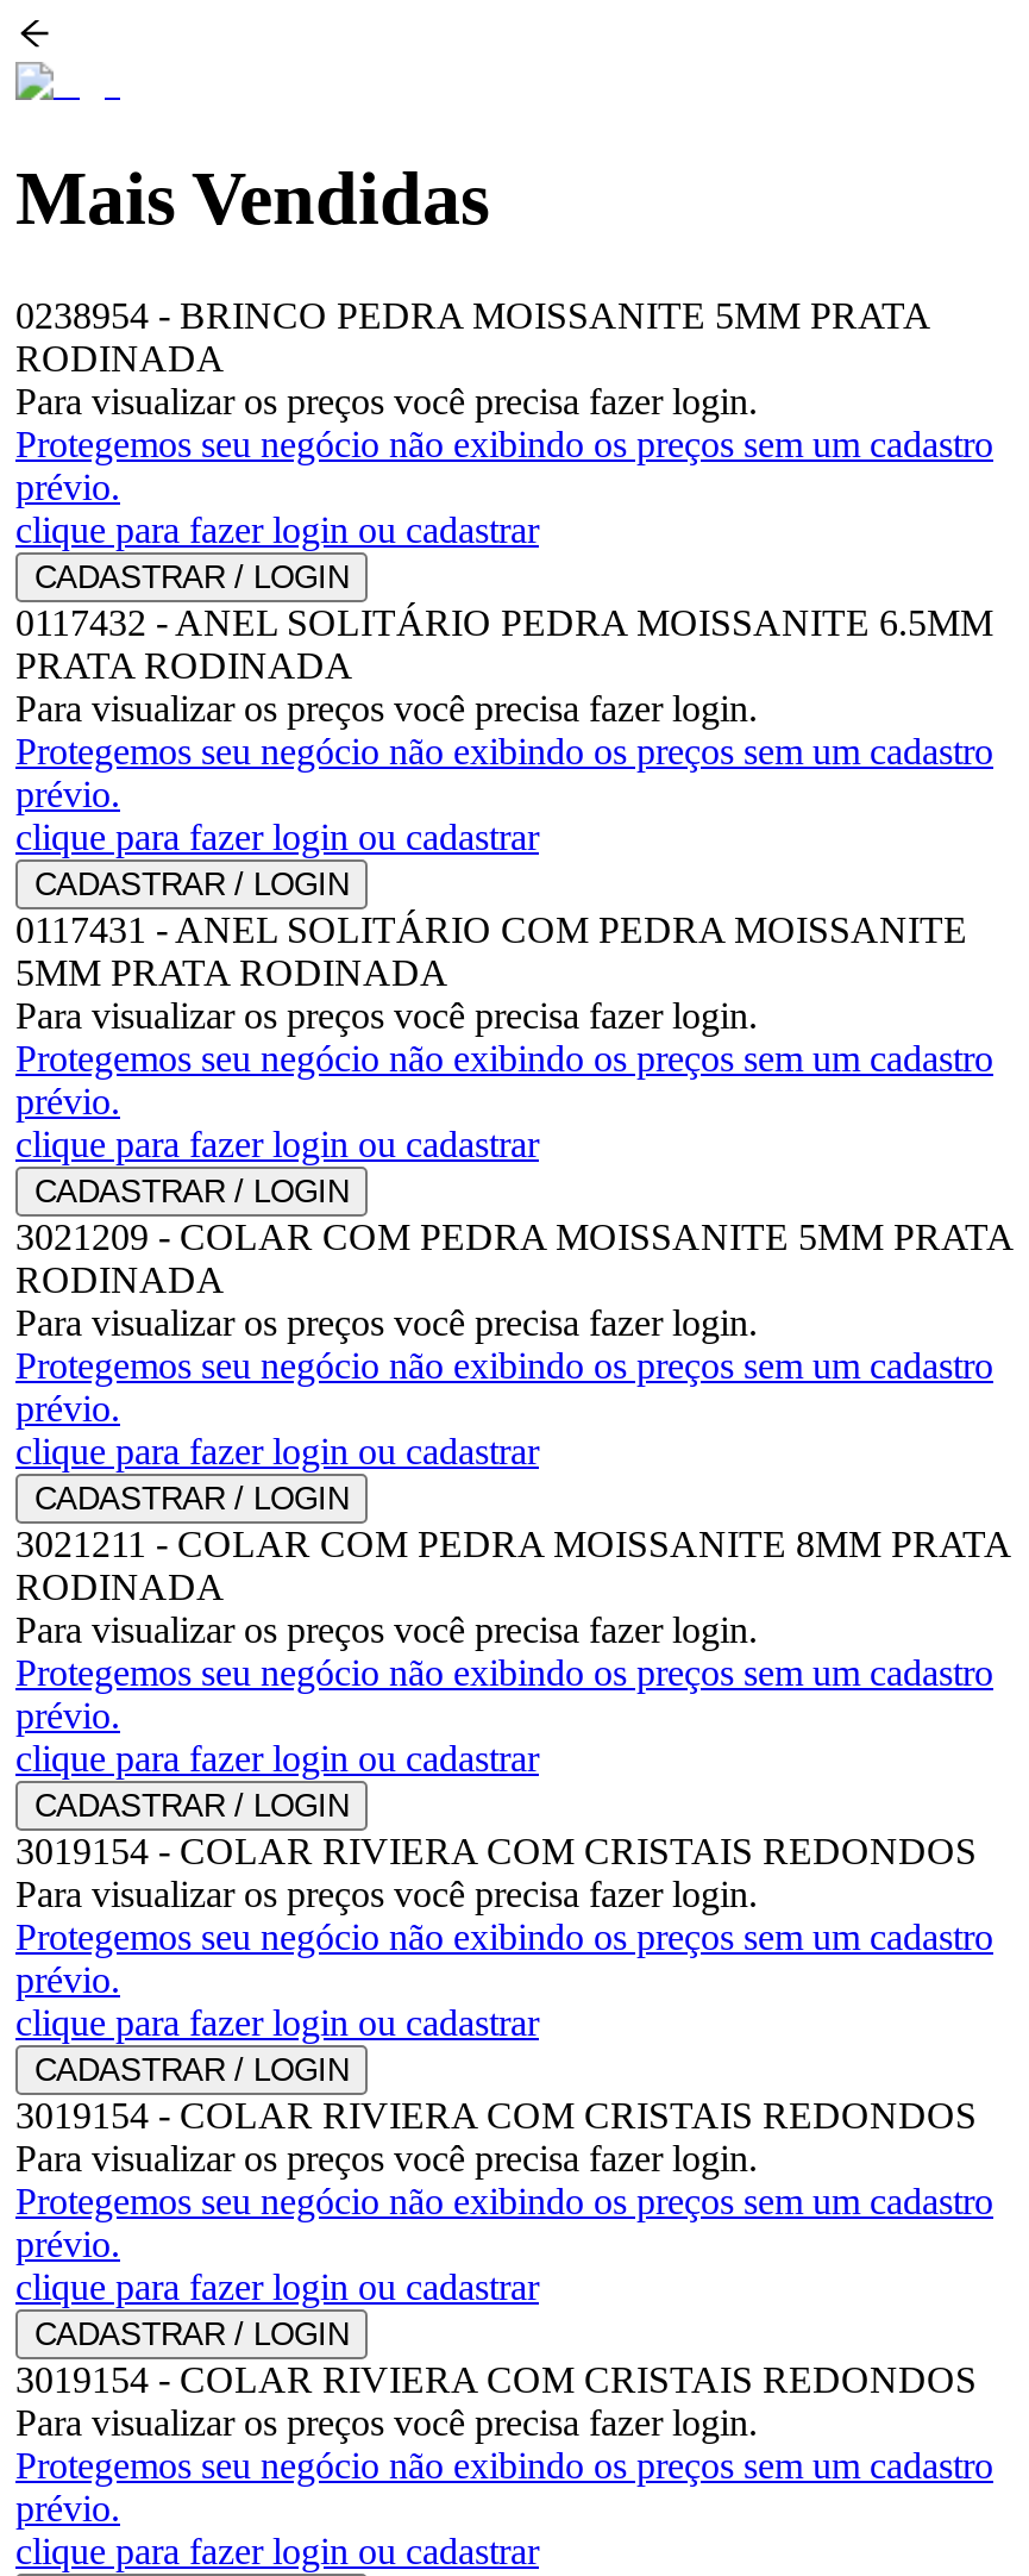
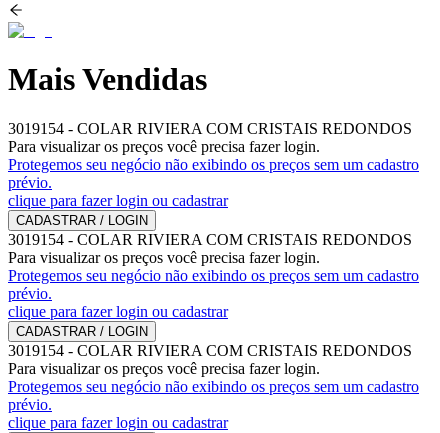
[15,295,1012,1823] 0238954 - BRINCO PEDRA MOISSANITE 5MM PRATA | RODINADA | Para visualizar os preços você precisa fazer login. | Protegemos seu negócio não exibindo os preços sem um cadastro | prévio. | clique para fazer login ou cadastrar | CADASTRAR / LOGIN | 0117432-ANEL SOLITÁRIO PEDRA MOISSANITE 6.5MM | PRATA RODINADA | Para visualizar os preços você precisa fazer login. | Protegemos seu negócio não exibindo os preços sem um cadastro | prévio. | clique para fazer login ou cadastrar | CADASTRAR / LOGIN | 0117431-ANEL SOLITÁRIO COM PEDRA MOISSANITE | 5MM PRATA RODINADA | Para visualizar os preços você precisa fazer login. | Protegemos seu negócio não exibindo os preços sem um cadastro | prévio. | clique para fazer login ou cadastrar | CADASTRAR / LOGIN | 3021209-COLAR COM PEDRA MOISSANITE 5MM PRATA | RODINADA | Para visualizar os preços você precisa fazer login. | Protegemos seu negócio não exibindo os preços sem um cadastro | prévio. | clique para fazer login ou cadastrar | CADASTRAR / LOGIN | 3021211-COLAR COM PEDRA MOISSANITE 8MM PRATA | RODINADA | Para visualizar os preços você precisa fazer login. | Protegemos seu negócio não exibindo os preços sem um cadastro | prévio. | clique para fazer login ou cadastrar | CADASTRAR / LOGIN -> none

